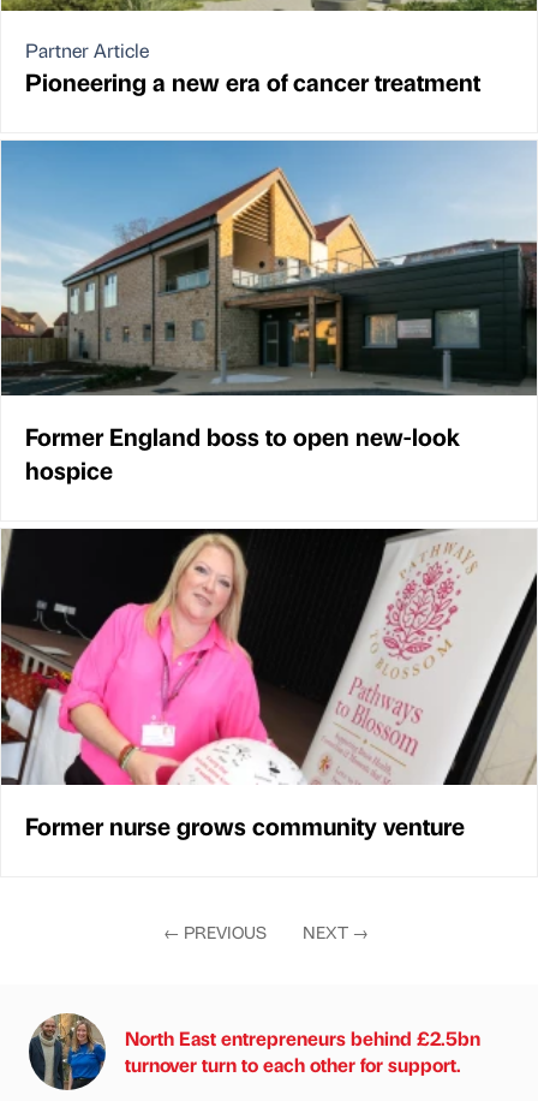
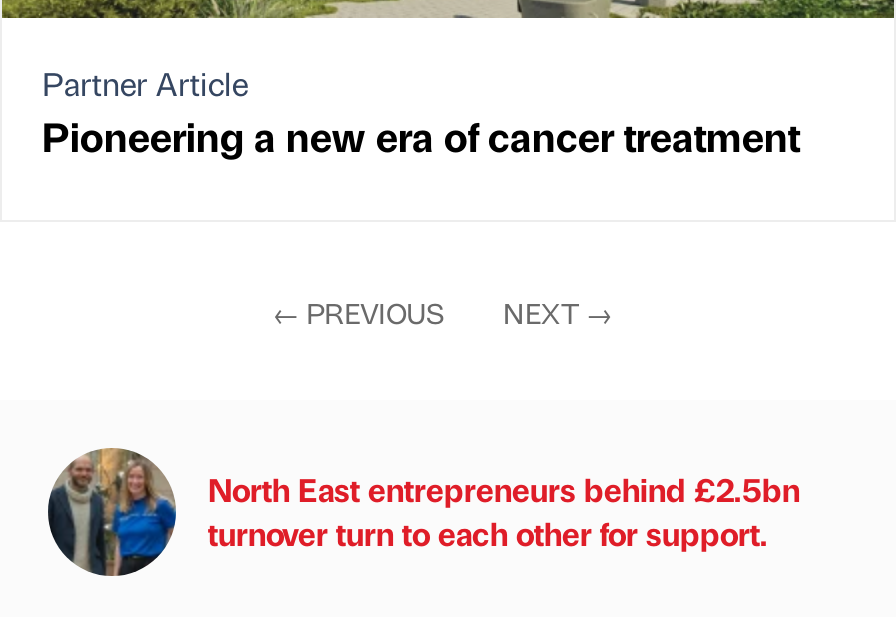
[4,139,534,486] [image] | Former England boss to open new-look | hospice -> none
[4,528,534,841] [image] | Former nurse grows community venture -> none

